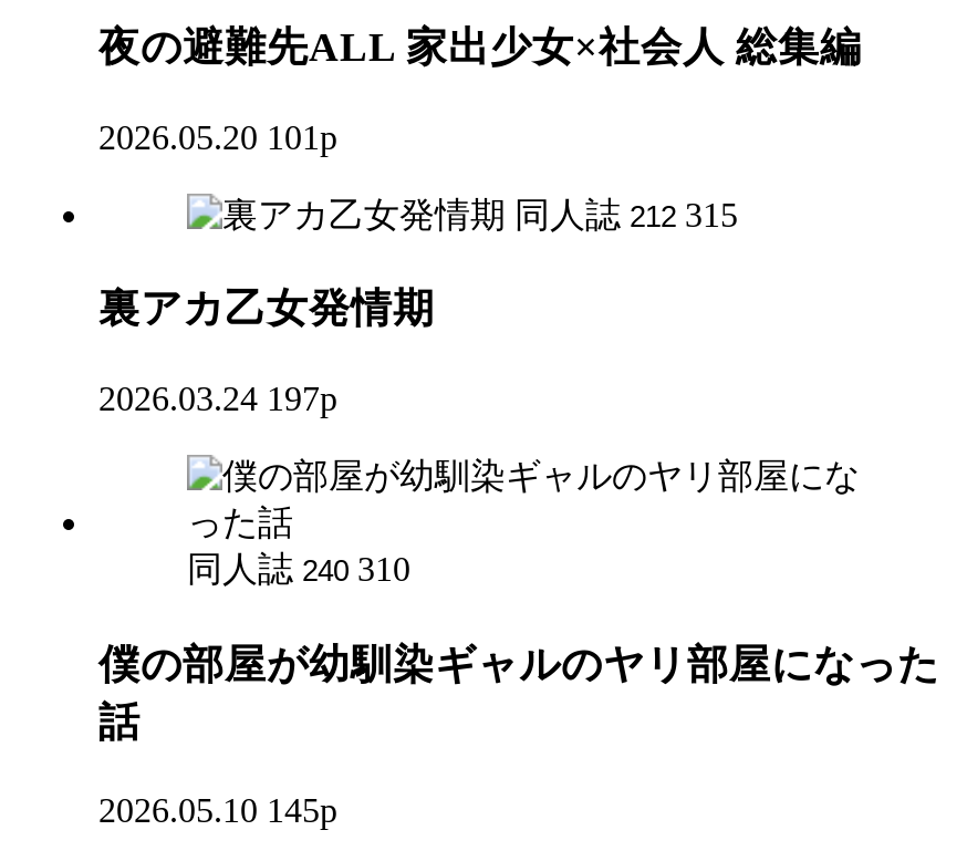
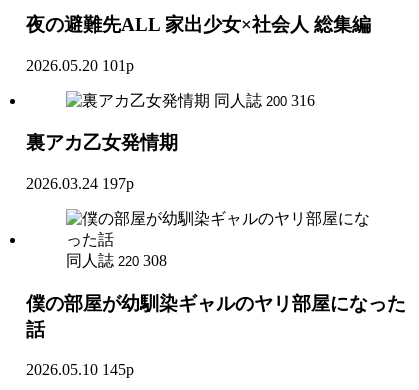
[514,195,738,232] 同人誌 212 315 -> [214,91,315,108] 同人誌 200 316
[187,550,410,587] 同人誌 240 310 -> [66,252,167,269] 同人誌 220 308

